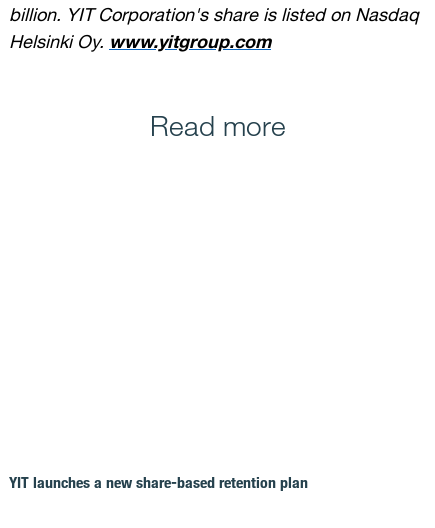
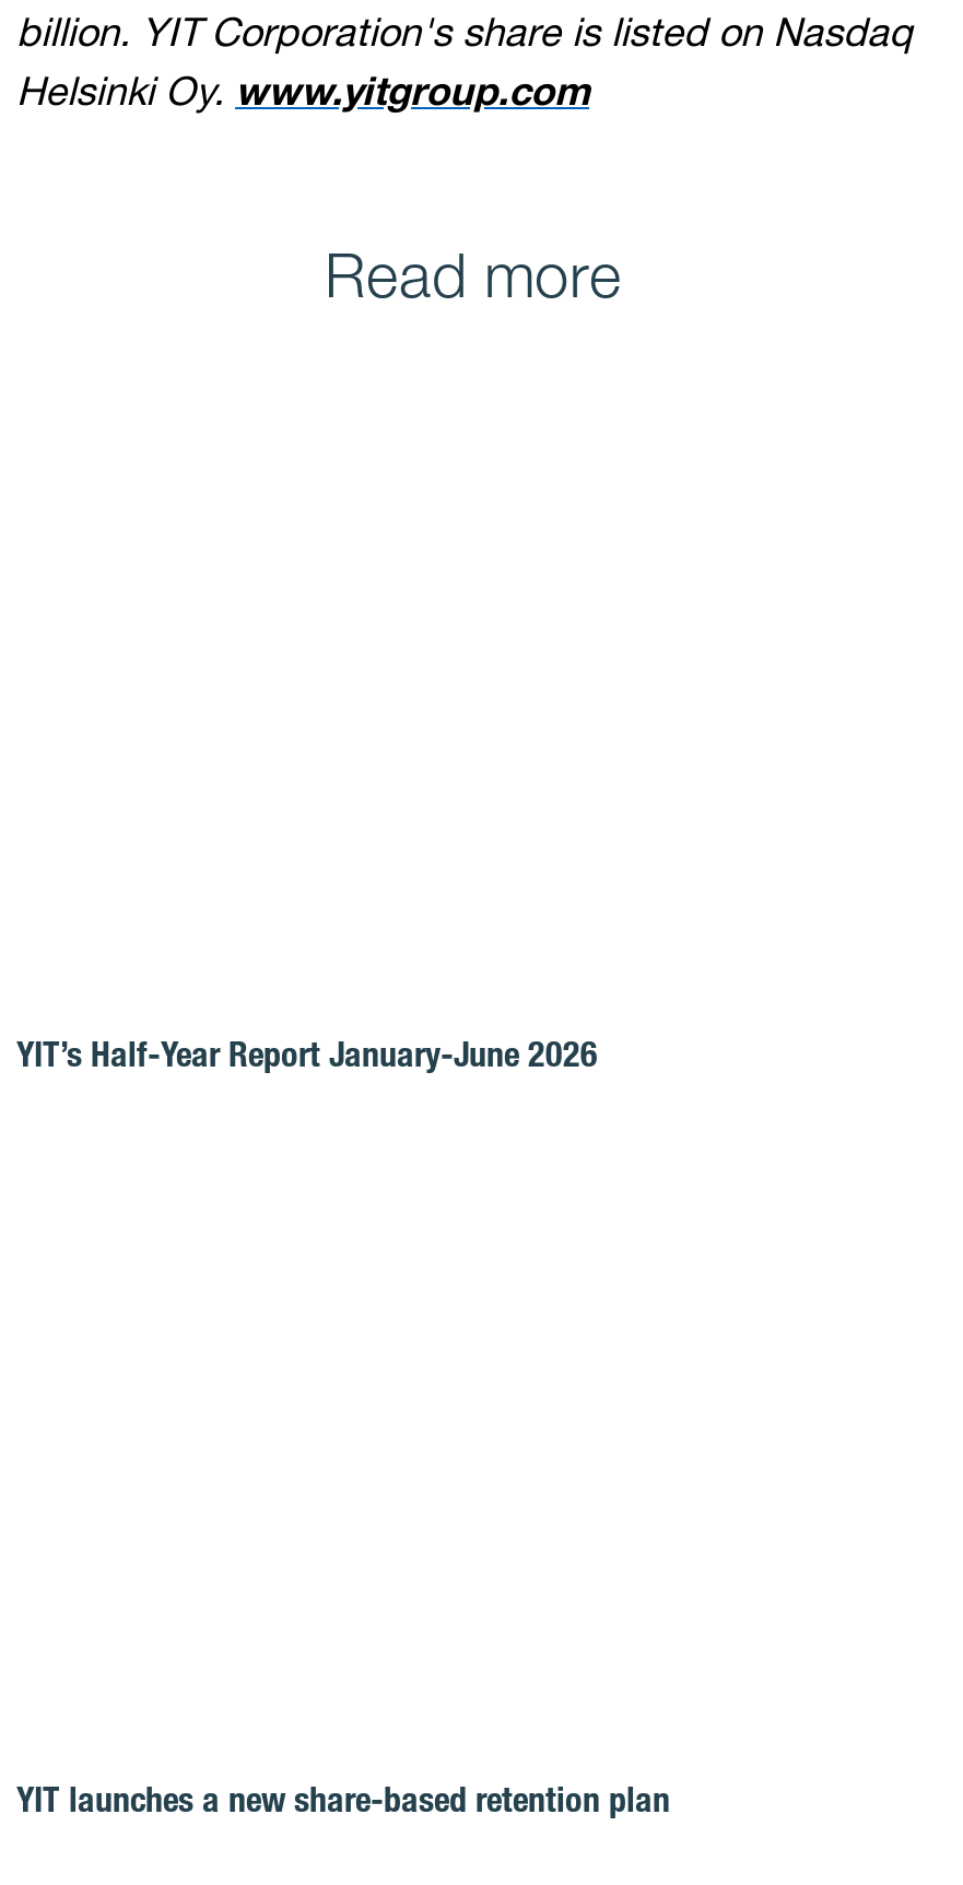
none -> [16,1034,598,1075] YIT’s Half-Year Report January-June 2026

